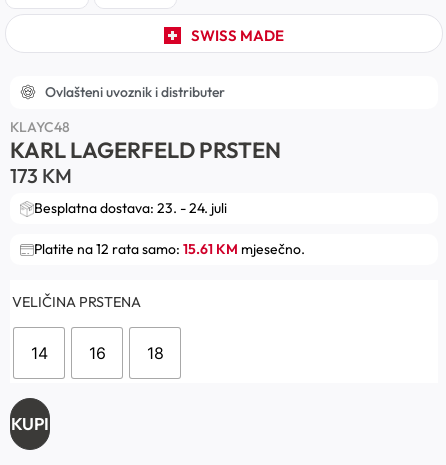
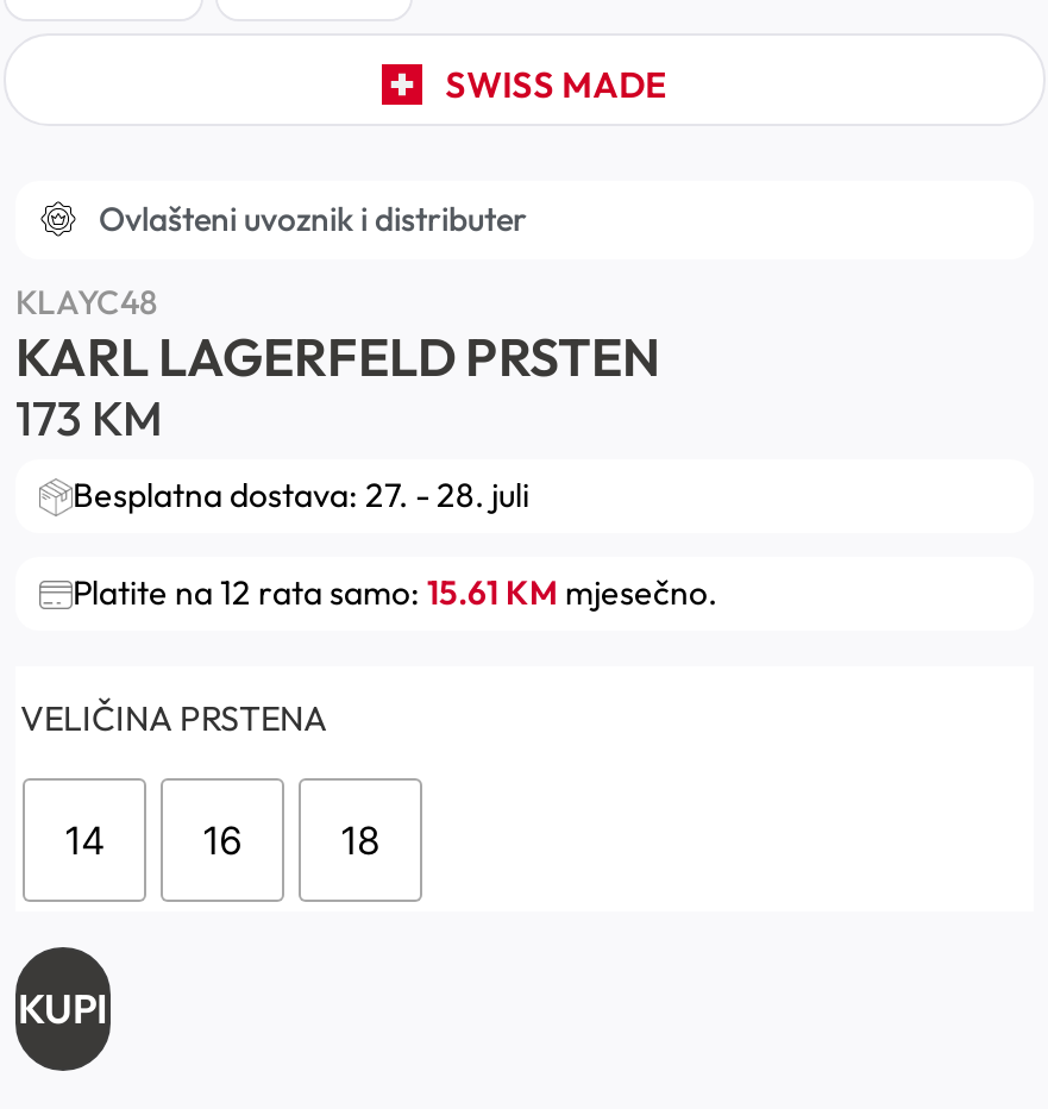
[34,199,227,217] Besplatna dostava: 23. - 24. juli -> [73,475,529,517] Besplatna dostava: 27. - 28. juli

